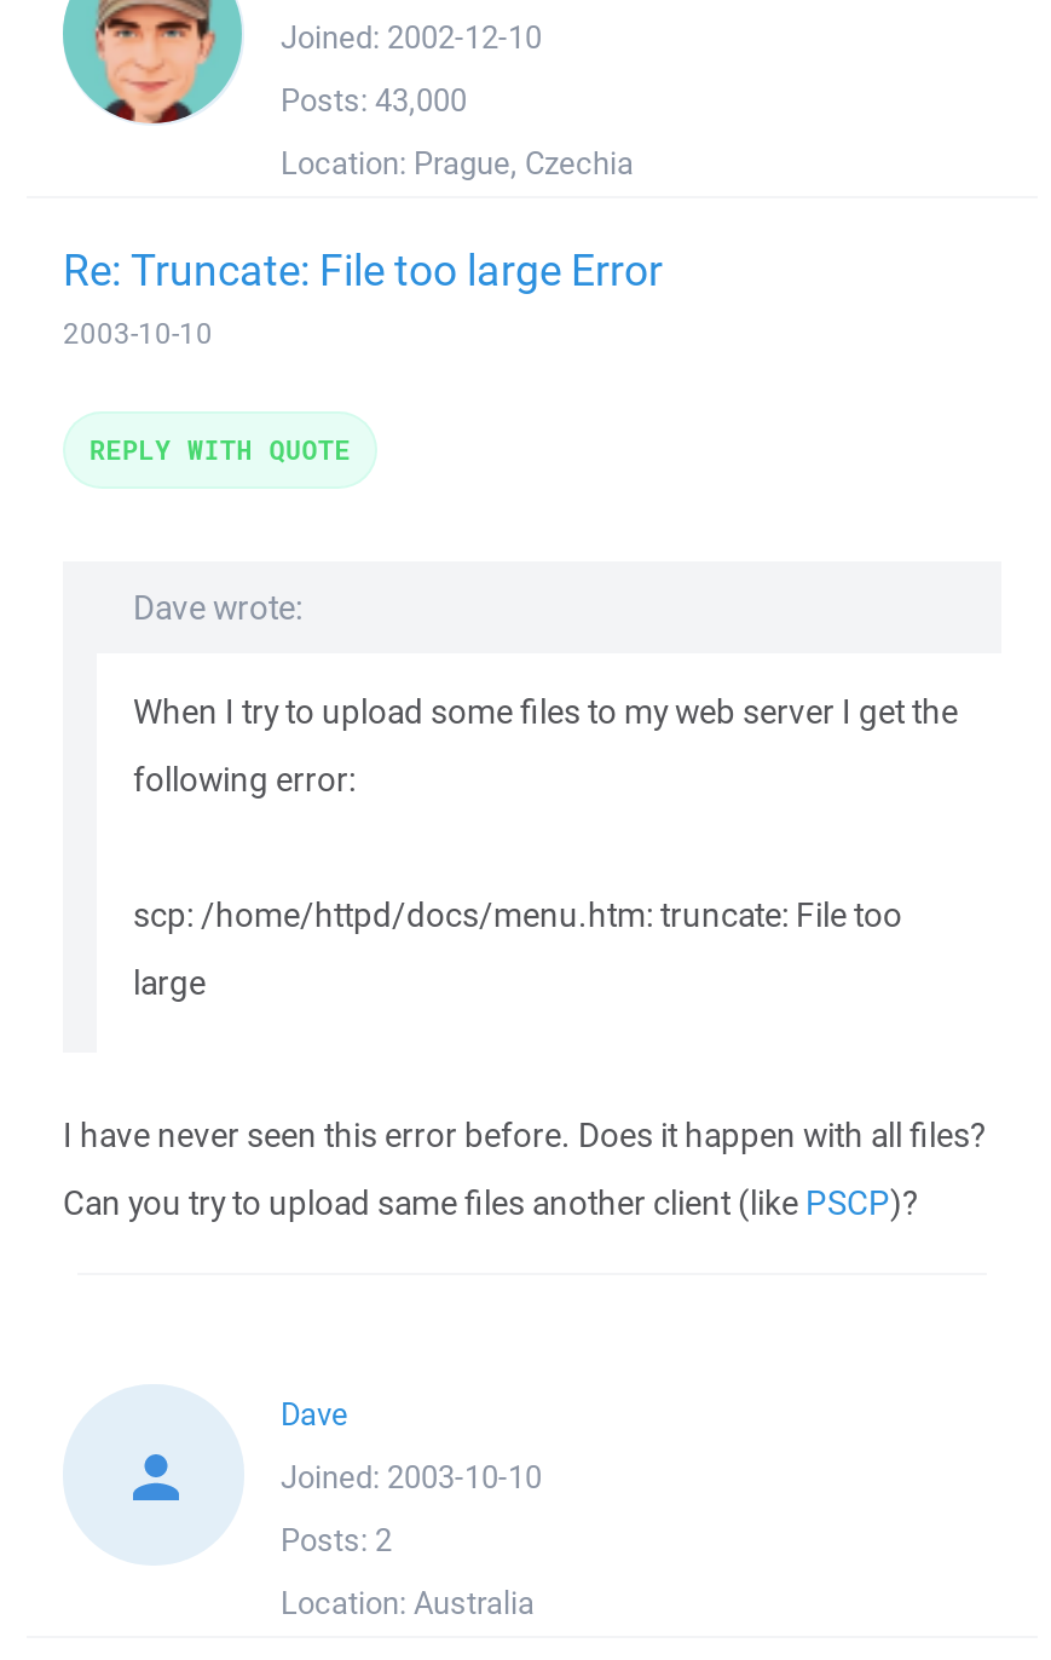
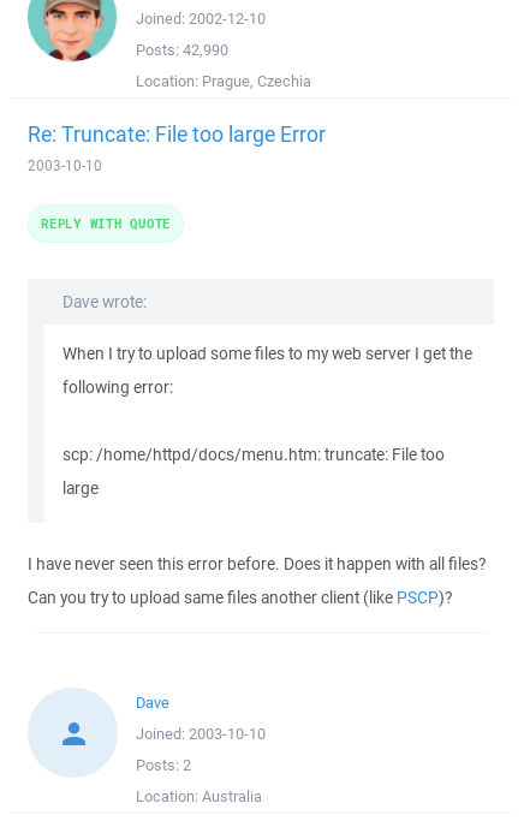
[281,80,467,121] Posts: 43,000 -> [136,40,228,60] Posts: 42,990

